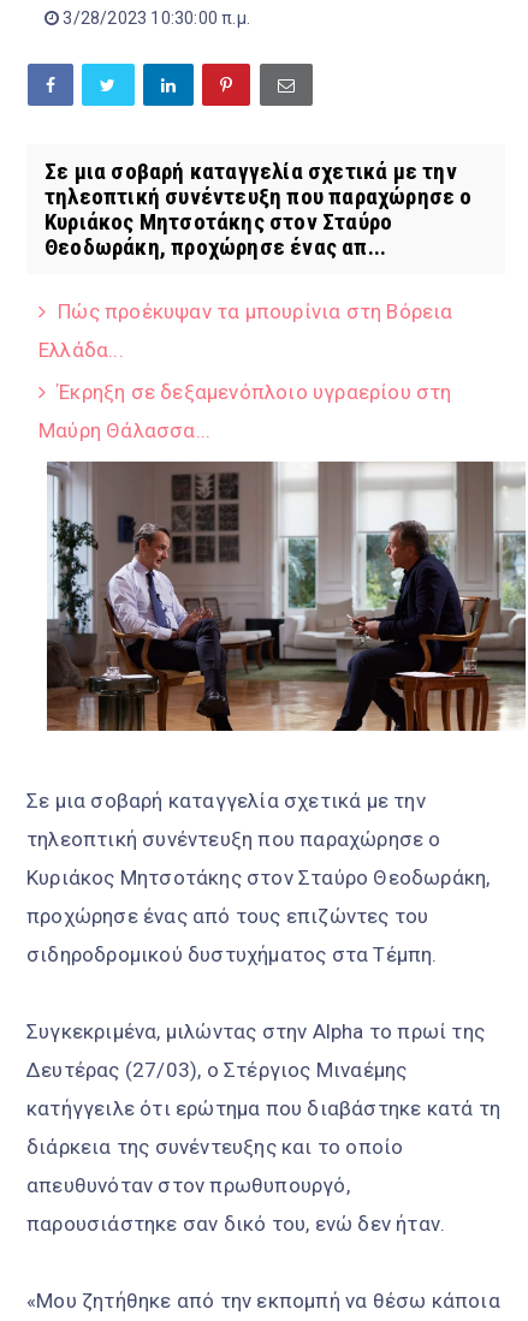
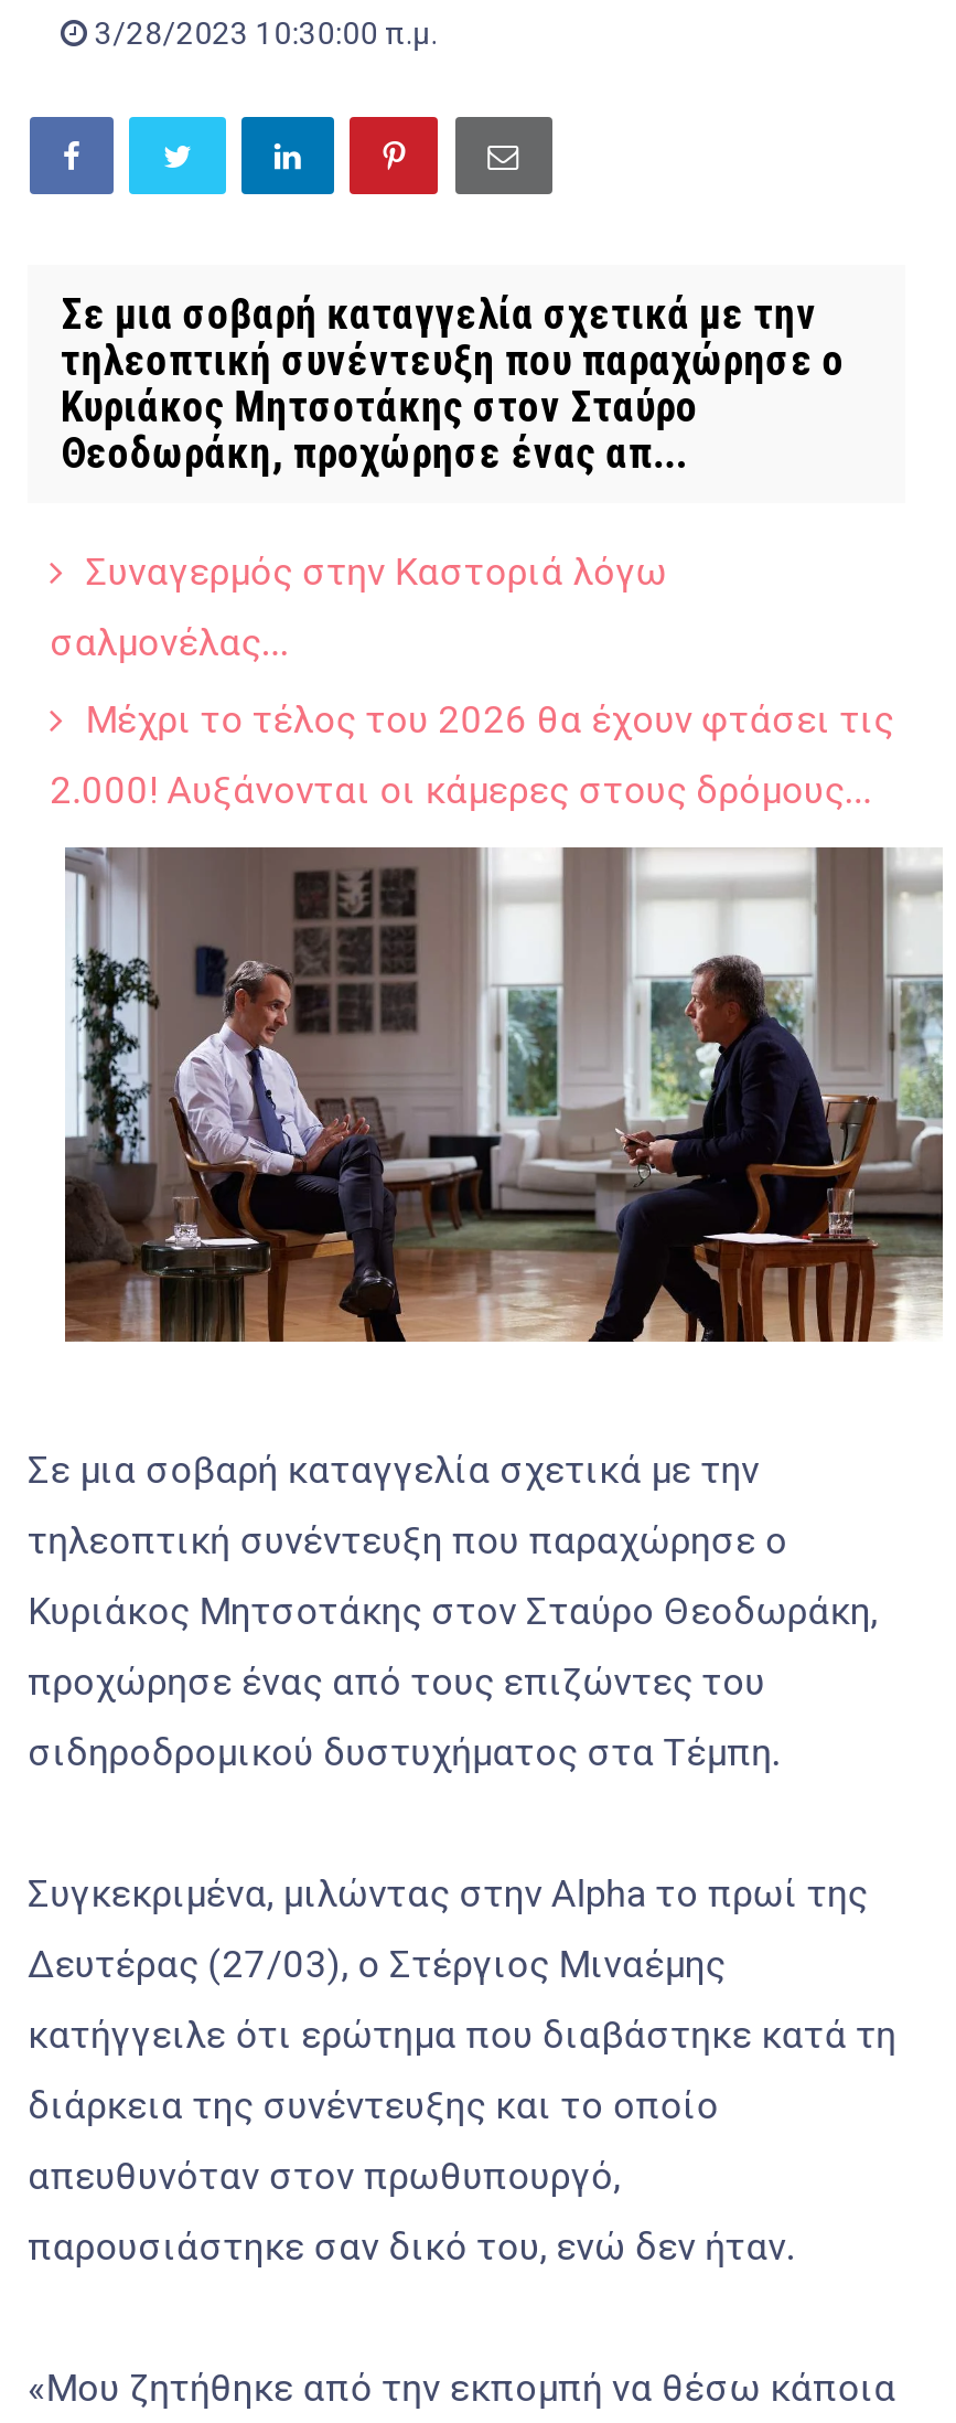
[58,299,453,323] Πώς προέκυψαν τα μπουρίνια στη Βόρεια -> [85,549,667,593] Συναγερμός στην Καστοριά λόγω
[38,338,124,362] Ελλάδα... -> [50,620,289,664] σαλμονέλας...
[58,380,452,404] Έκρηξη σε δεξαμενόπλοιο υγραερίου στη -> [85,697,894,741] Μέχρι το τέλος του 2026 θα έχουν φτάσει τις
[38,418,211,442] Μαύρη Θάλασσα... -> [50,768,872,812] 2.000! Αυξάνονται οι κάμερες στους δρόμους...

